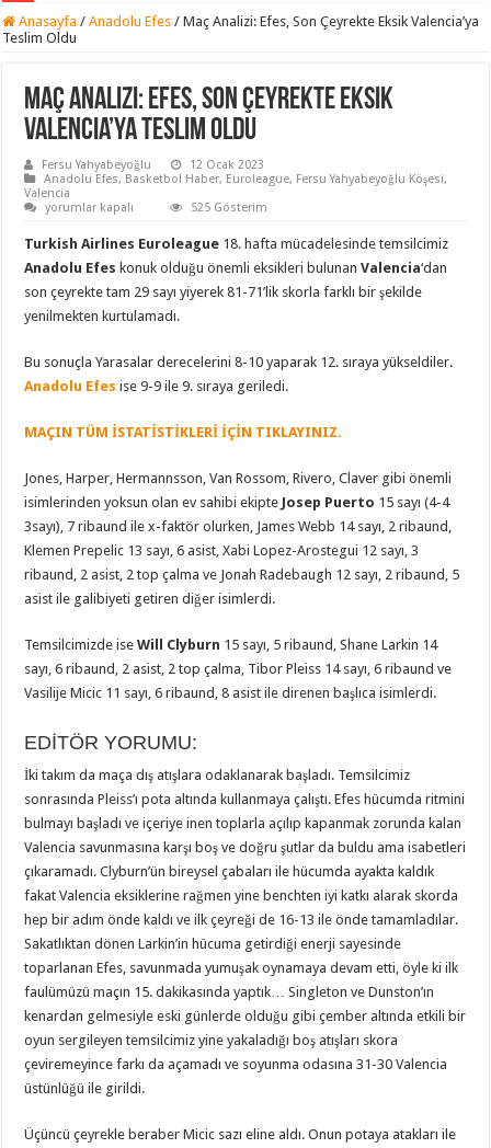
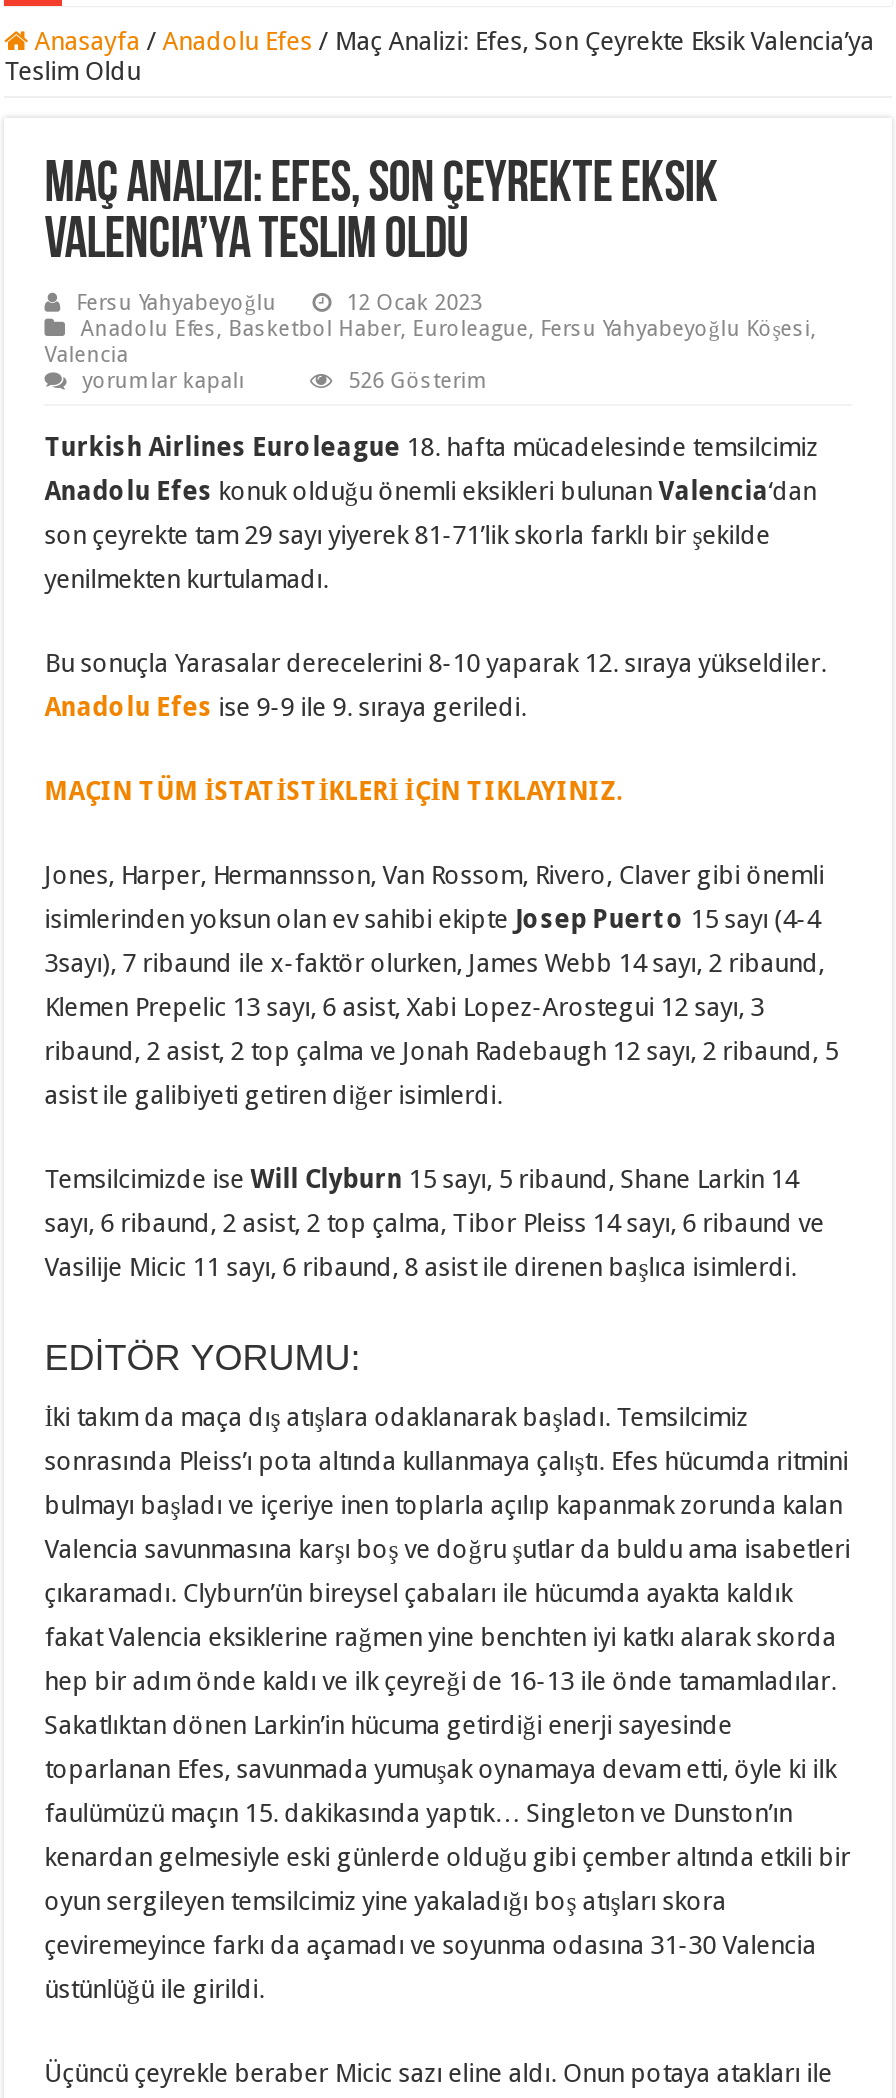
[191,200,268,215] 525 Gösterim -> [348,368,488,394] 526 Gösterim

